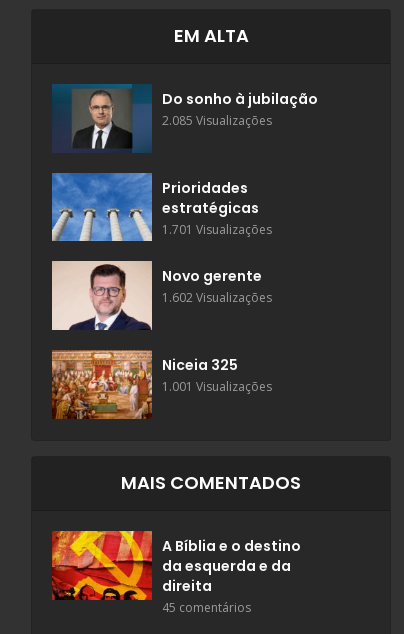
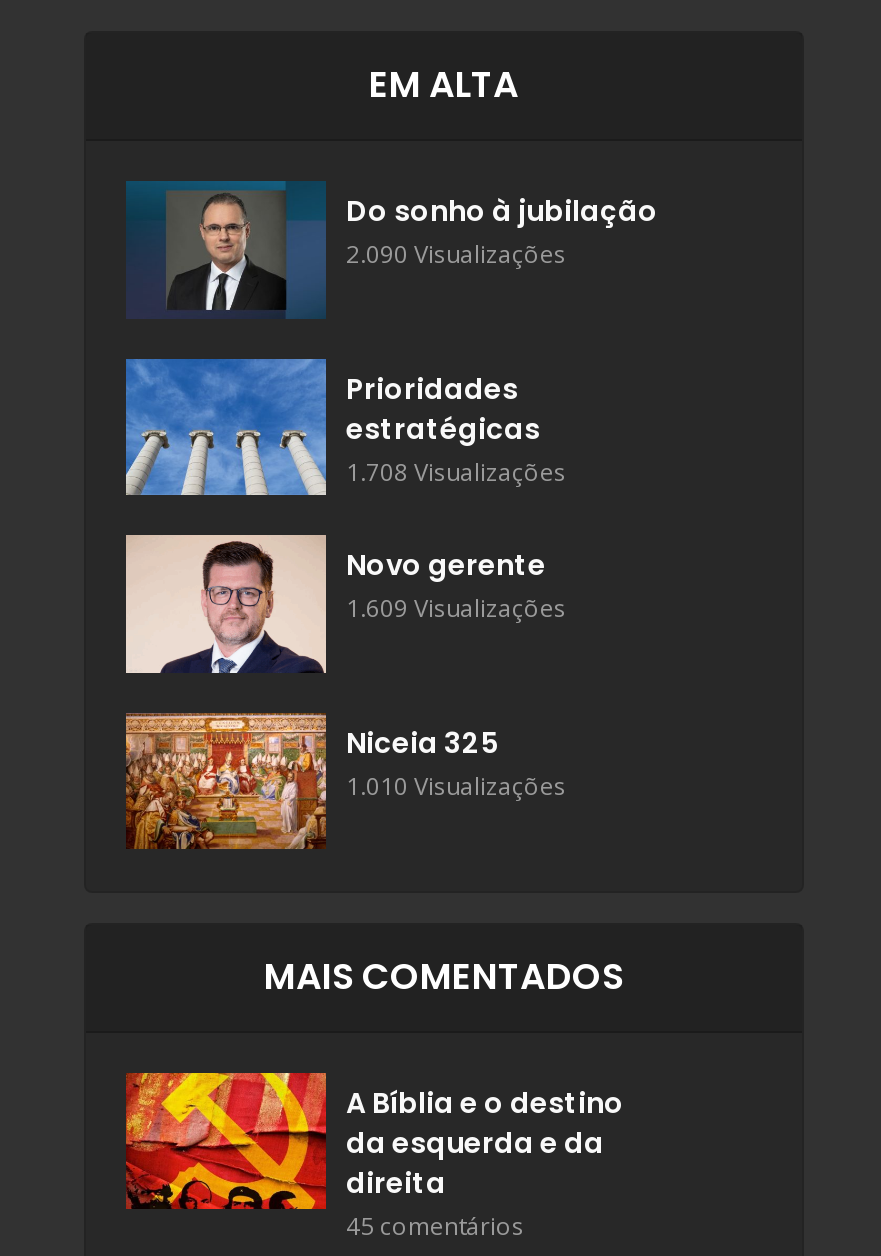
[162,112,272,129] 2.085 Visualizações -> [346,237,566,271] 2.090 Visualizações
[162,220,272,237] 1.701 Visualizações -> [346,454,566,488] 1.708 Visualizações
[162,289,272,306] 1.602 Visualizações -> [346,591,566,625] 1.609 Visualizações
[162,378,272,395] 1.001 Visualizações -> [346,768,566,802] 1.010 Visualizações

